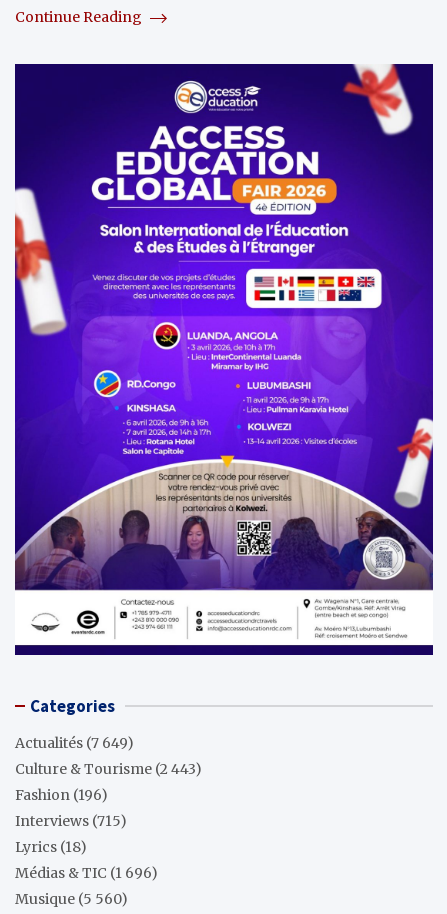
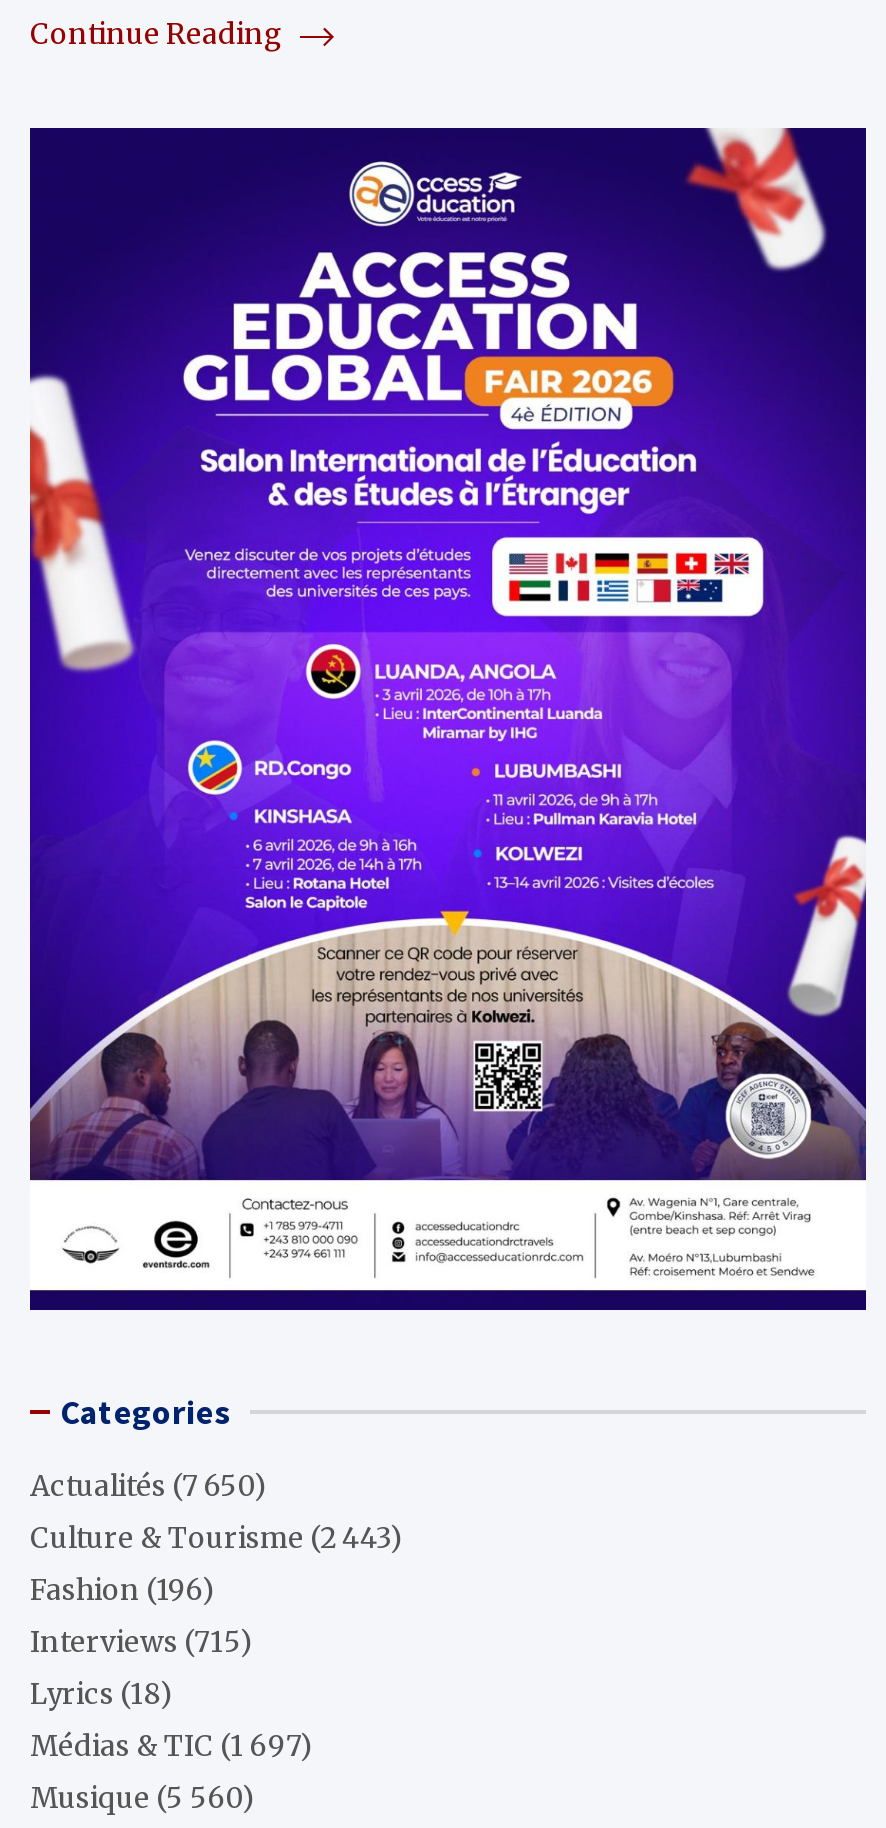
[15,734,134,752] Actualités (7 649) -> [30,1468,268,1504] Actualités (7 650)
[15,864,158,882] Médias & TIC (1 696) -> [30,1728,314,1764] Médias & TIC (1 697)

